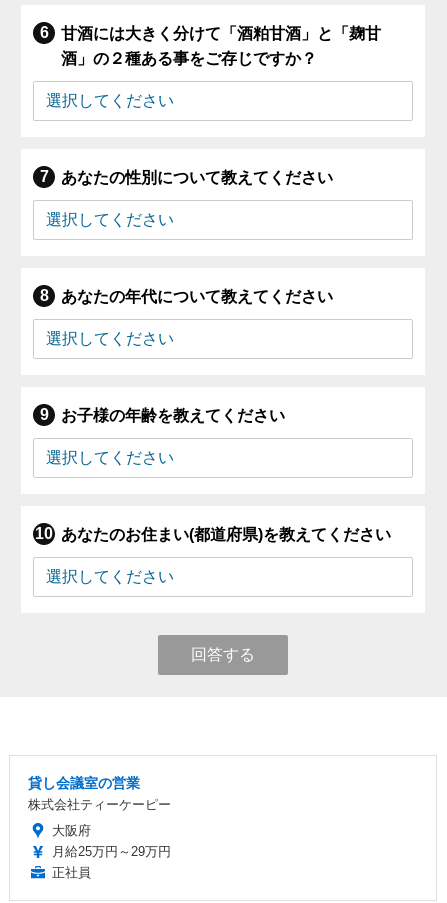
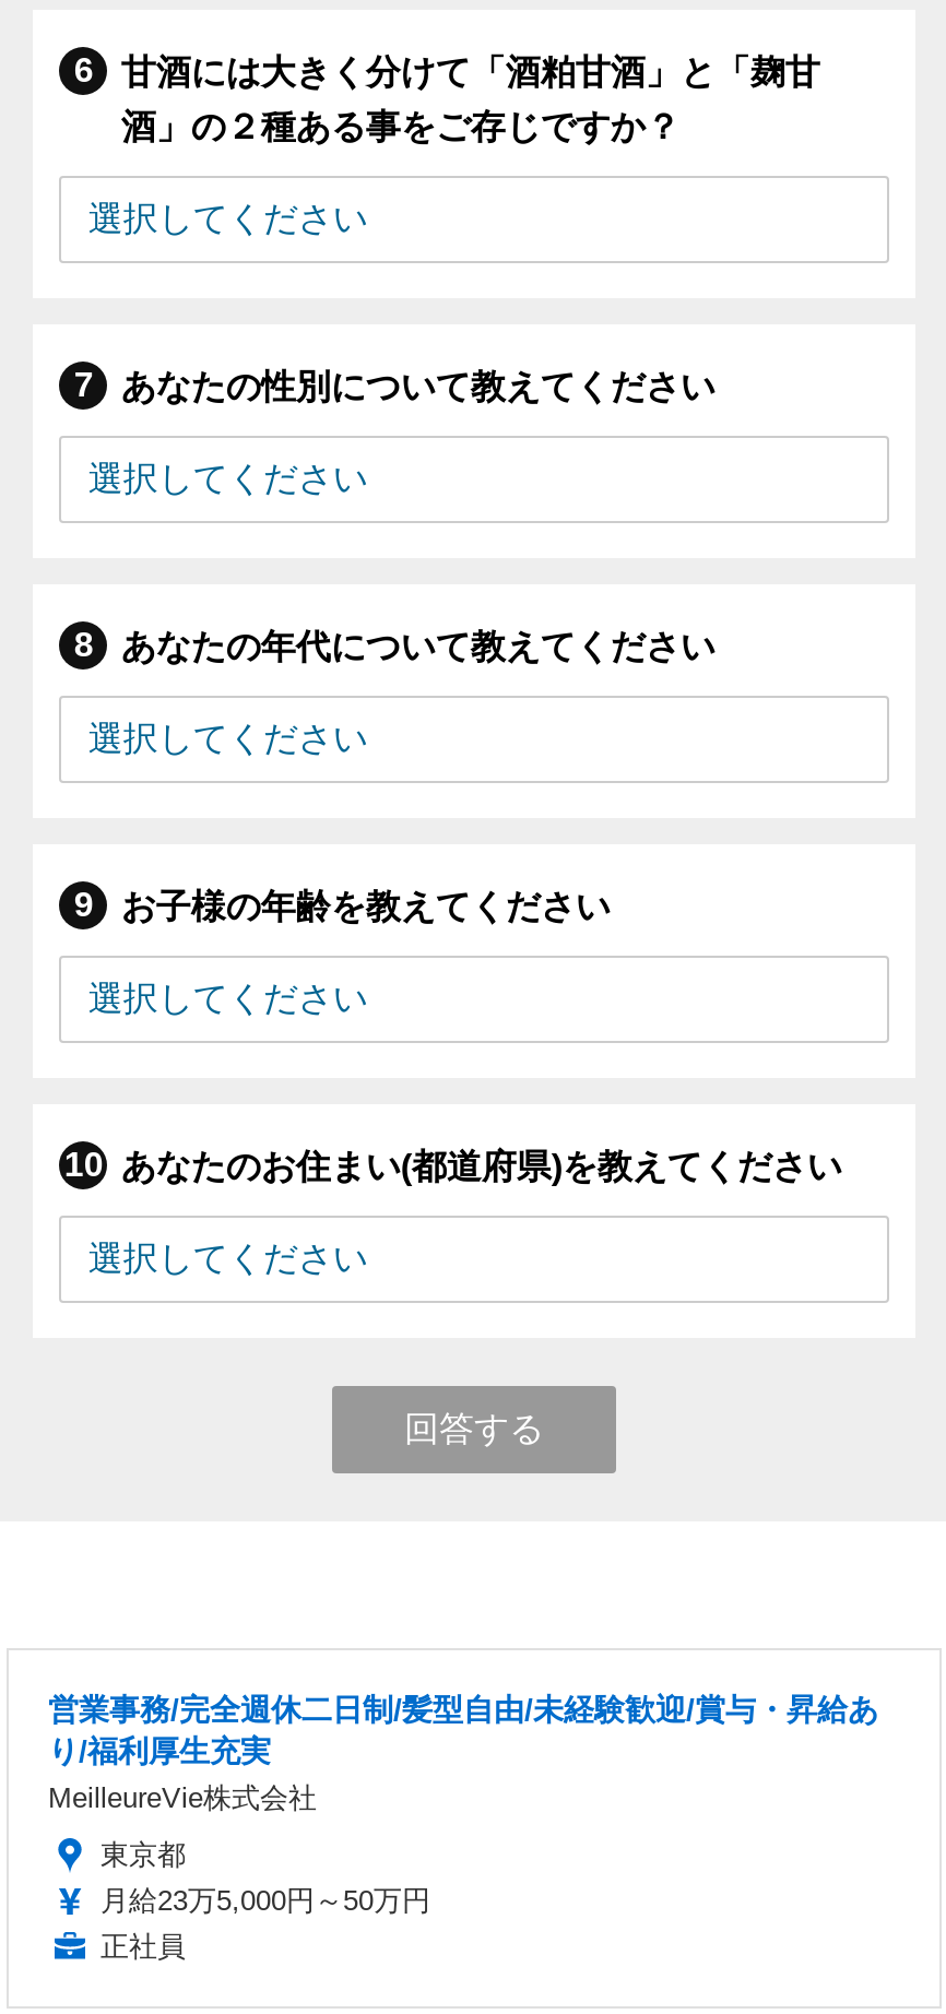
[28,775,171,812] 貸し会議室の営業 | 株式会社ティーケーピー -> [48,1691,878,1813] 営業事務/完全週休二日制/髪型自由/未経験歓迎/賞与・昇給あ | り/福利厚生充実 | MeilleureVie株式会社
[52,823,171,859] 大阪府 | 月給25万円～29万円 -> [100,1837,430,1916] 東京都 | 月給23万5,000円～50万円

